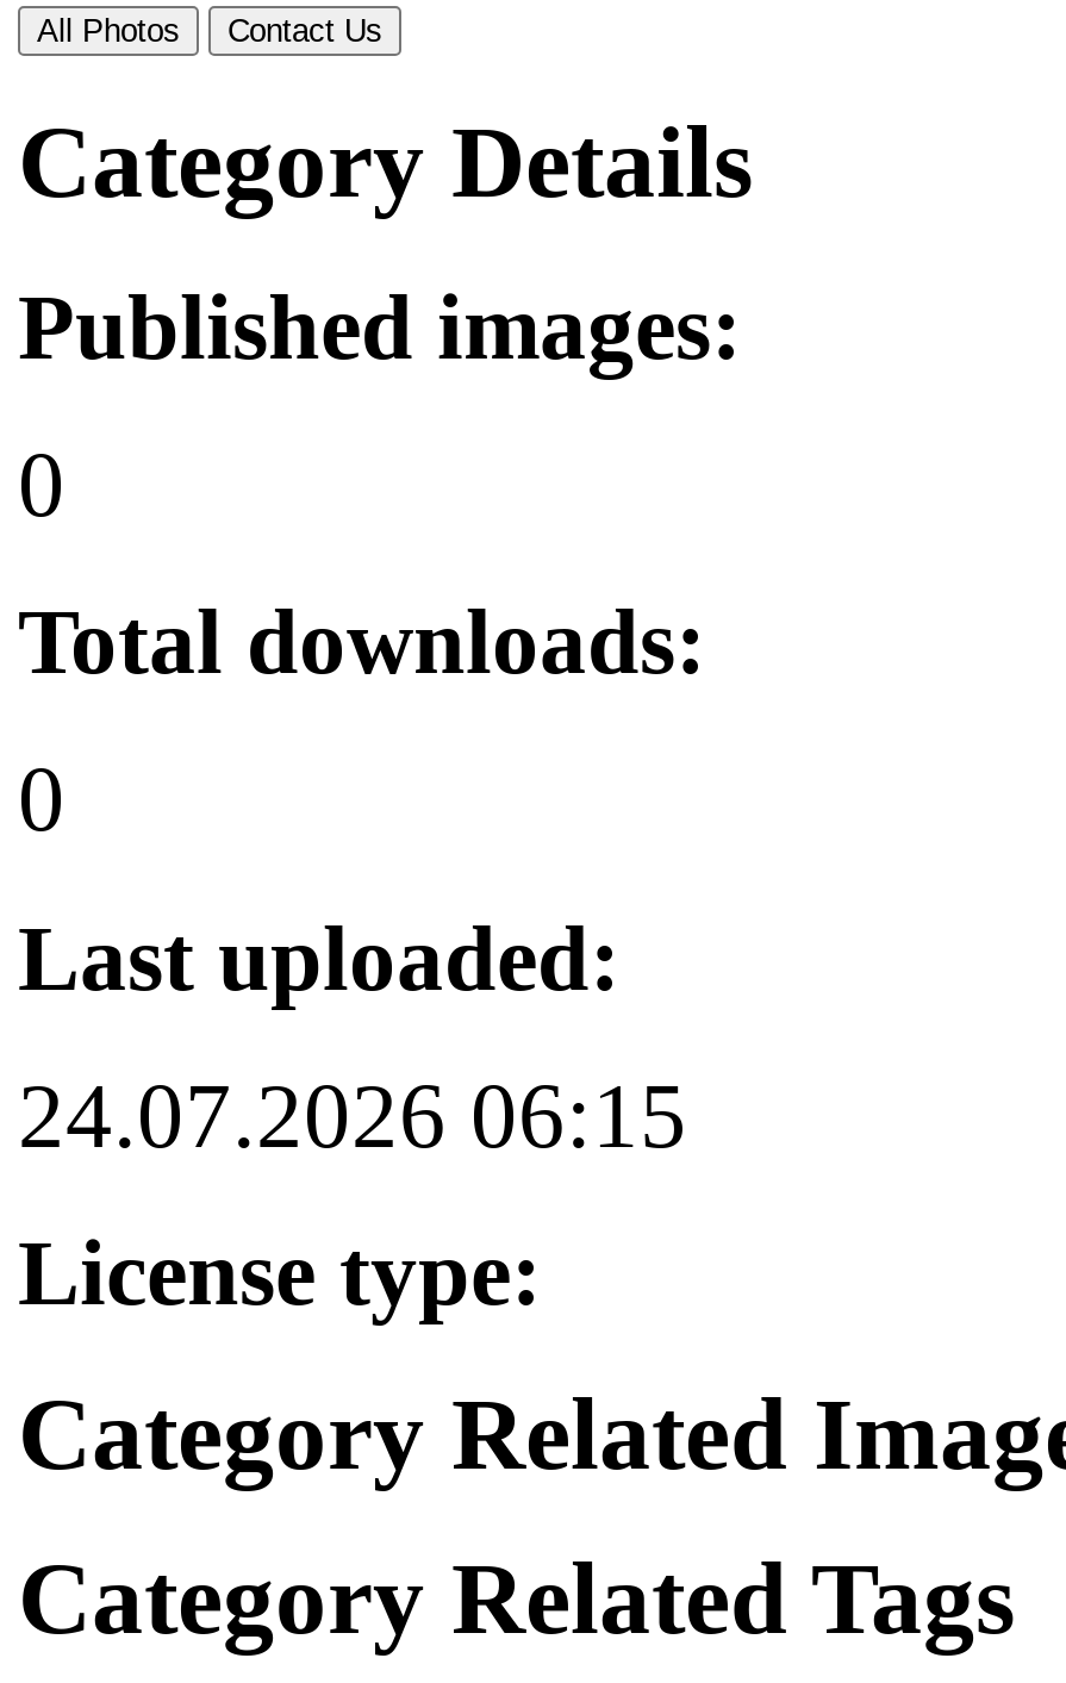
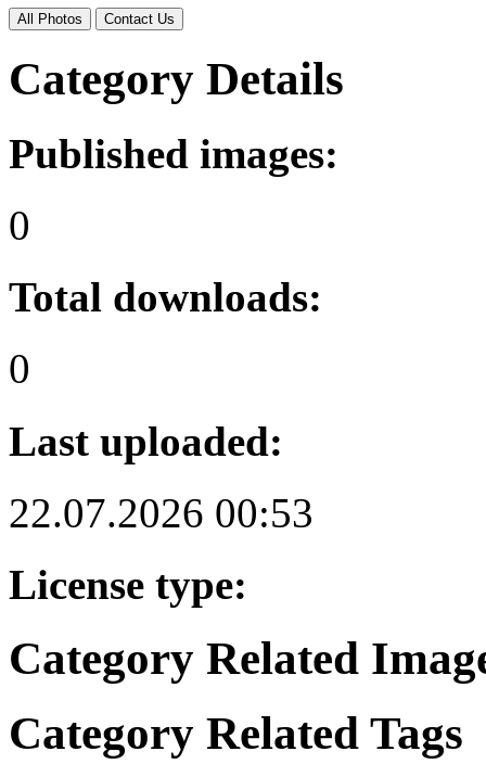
[18,1063,687,1166] 24.07.2026 06:15 -> [9,489,314,536] 22.07.2026 00:53

